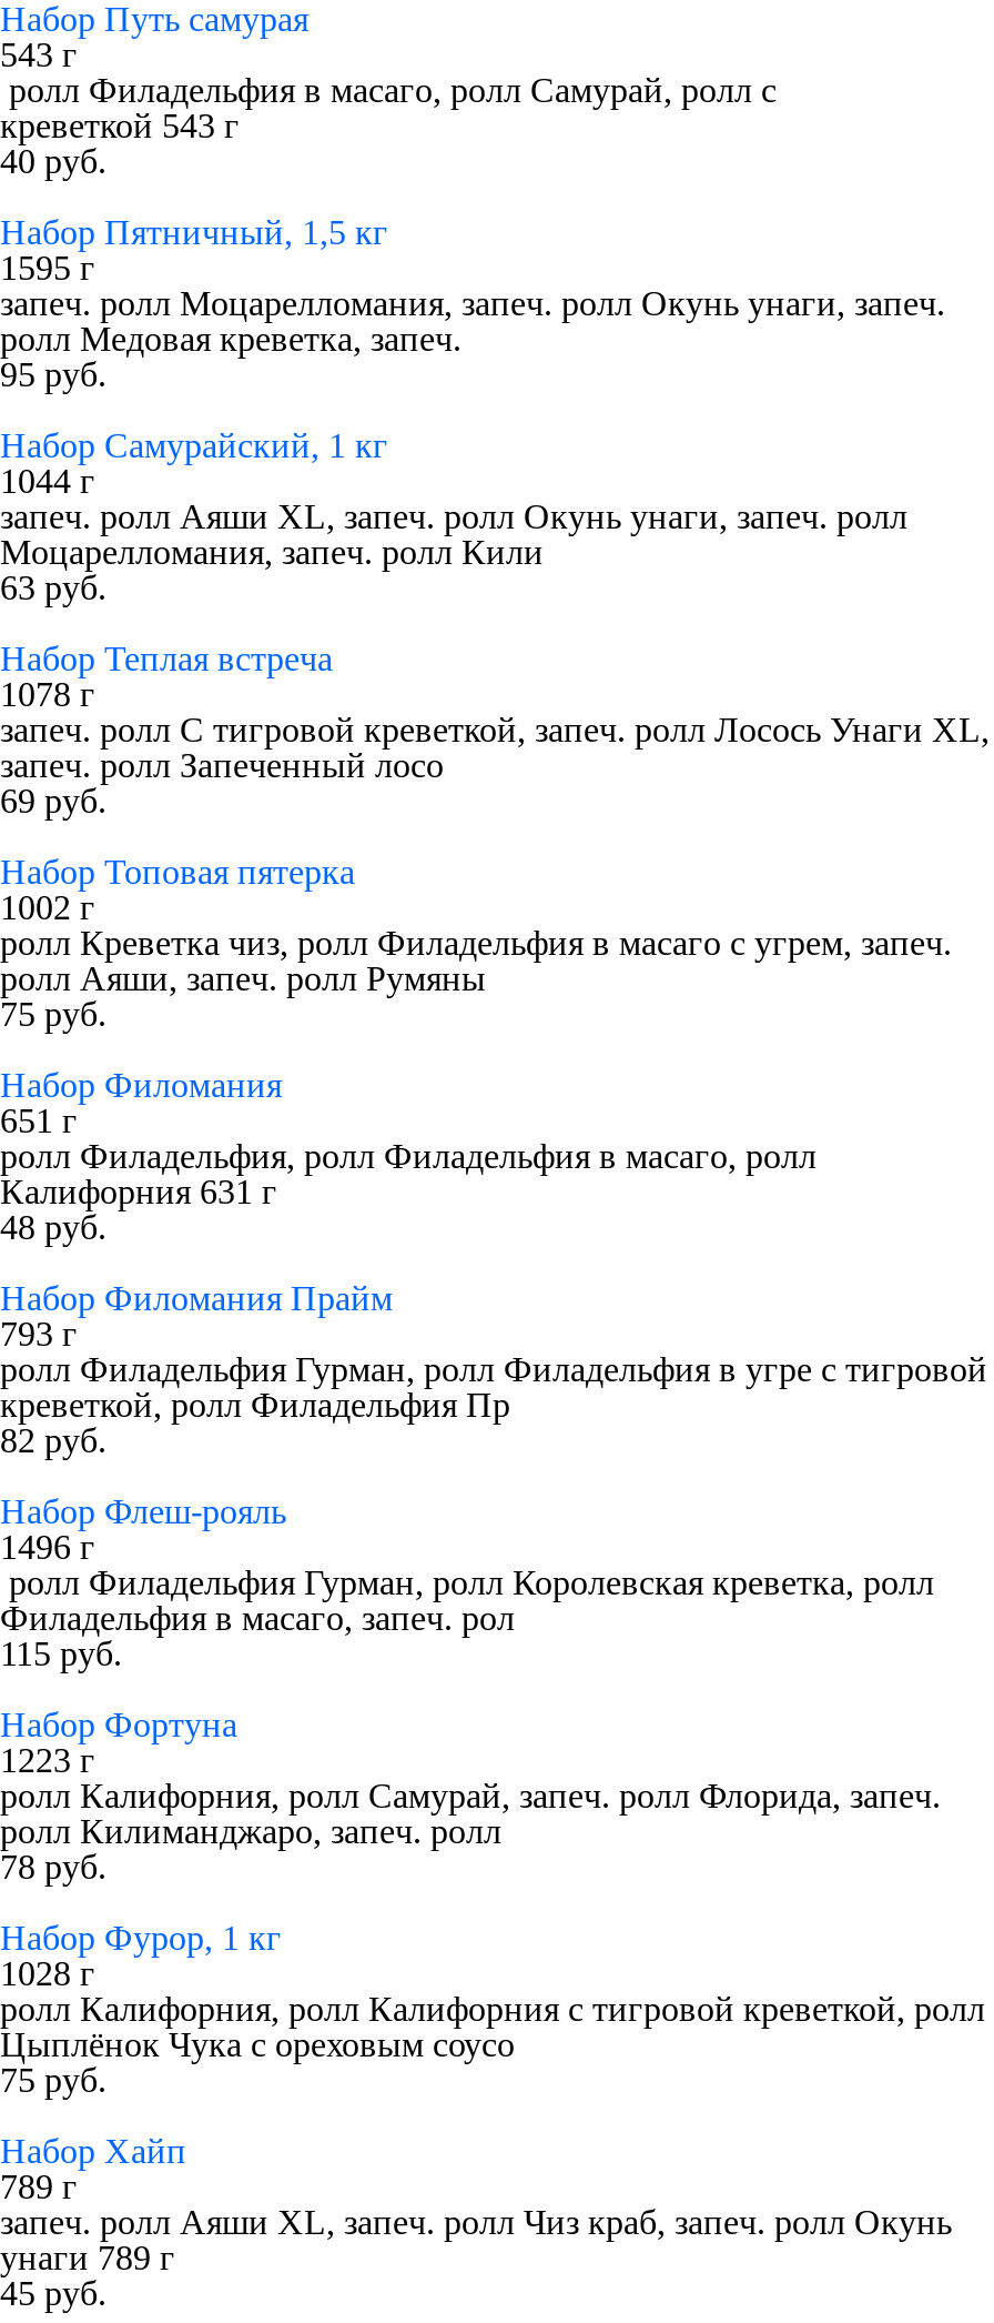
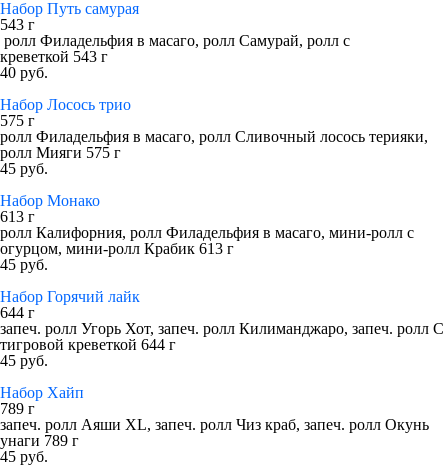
[0,213,990,2099] Набор Пятничный, 1,5 кг | 1595 г | запеч. ролл Моцарелломания, запеч. ролл Окунь унаги, запеч. | ролл Медовая креветка, запеч. | 95 руб. | Набор Самурайский, 1 кг | 1044 г | запеч. ролл Аяши XL, запеч. ролл Окунь унаги, запеч. ролл | Моцарелломания, запеч. ролл Кили | 63 руб. | Набор Теплая встреча | 1078 г | запеч. ролл С тигровой креветкой, запеч. ролл Лосось Унаги XL, | запеч. ролл Запеченный лосо | 69 руб. | Набор Топовая пятерка | 1002 г | ролл Креветка чиз, ролл Филадельфия в масаго с угрем, запеч. | ролл Аяши, запеч. ролл Румяны | 75 руб. | Набор Филомания | 651 г | ролл Филадельфия, ролл Филадельфия в масаго, ролл | Калифорния 631 г | 48 руб. | Набор Филомания Прайм | 793 г | ролл Филадельфия Гурман, ролл Филадельфия в угре с тигровой | креветкой, ролл Филадельфия Пр | 82 руб. | Набор Флеш-рояль | 1496 г | ролл Филадельфия Гурман, ролл Королевская креветка, ролл | Филадельфия в масаго, запеч. рол | 115 руб. | Набор Фортуна | 1223 г | ролл Калифорния, ролл Самурай, запеч. ролл Флорида, запеч. | ролл Килиманджаро, запеч. ролл | 78 руб. | Набор Фурор, 1 кг | 1028 г | ролл Калифорния, ролл Калифорния с тигровой креветкой, ролл | Цыплёнок Чука с ореховым соусо | 75 руб. -> [0,96,444,369] Набор Лосось трио | 575 г | ролл Филадельфия в масаго, ролл Сливочный лосось терияки, | ролл Мияги 575 г | 45 руб. | Набор Монако | 613 г | ролл Калифорния, ролл Филадельфия в масаго, мини-ролл с | огурцом, мини-ролл Крабик 613 г | 45 руб. | Набор Горячий лайк | 644 г | запеч. ролл Угорь Хот, запеч. ролл Килиманджаро, запеч. ролл С | тигровой креветкой 644 г | 45 руб.

